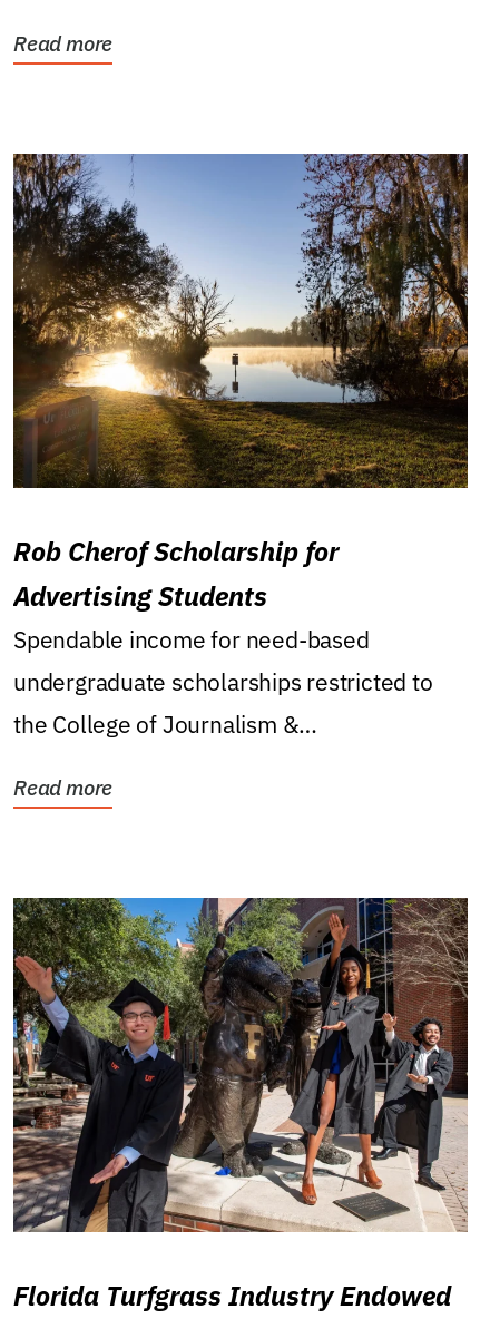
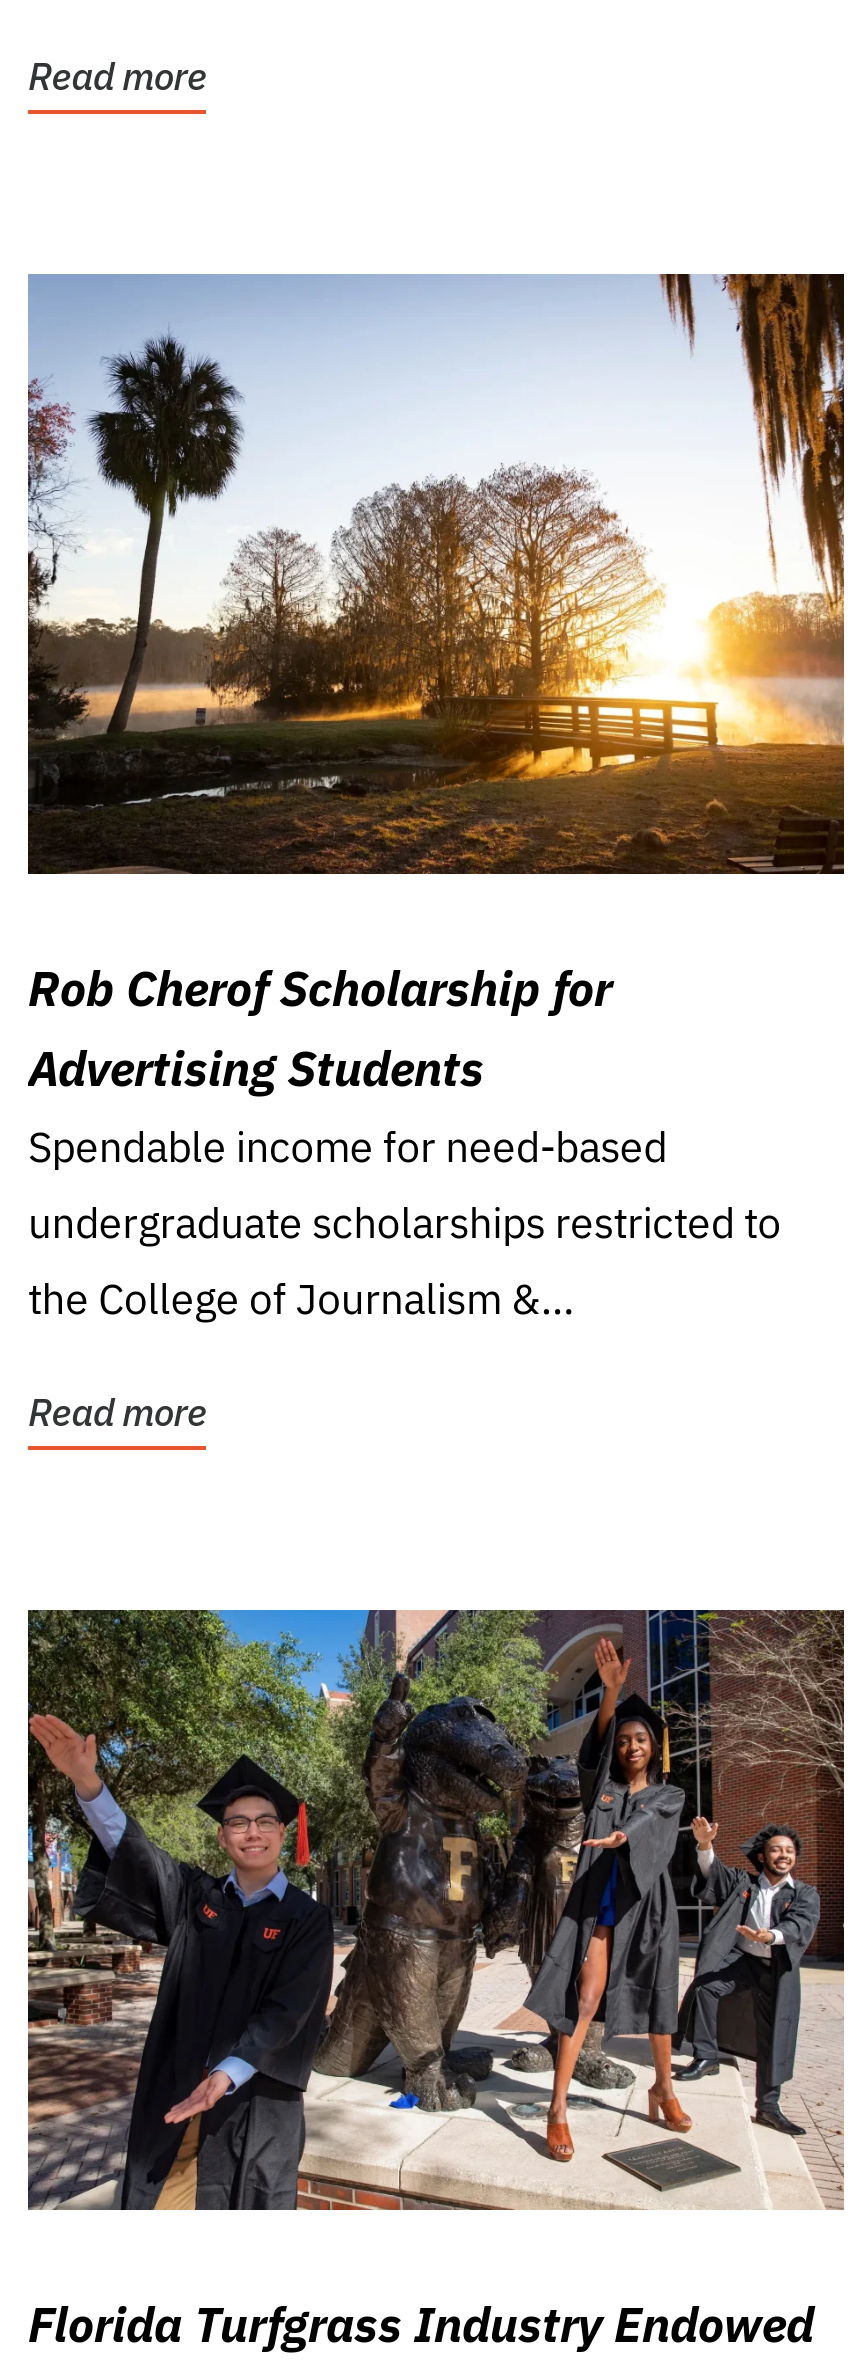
[12,153,469,488] [image] -> [26,272,846,874] [image]

